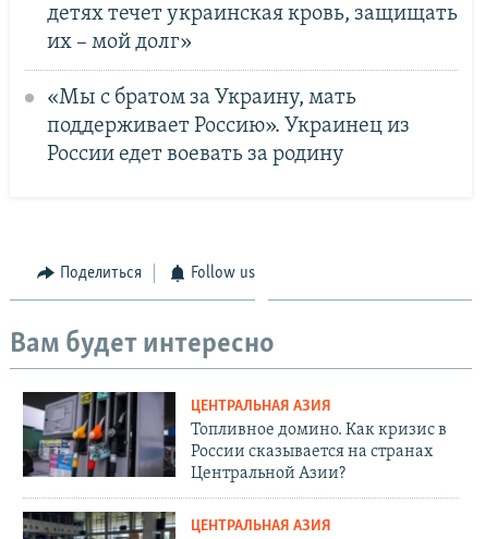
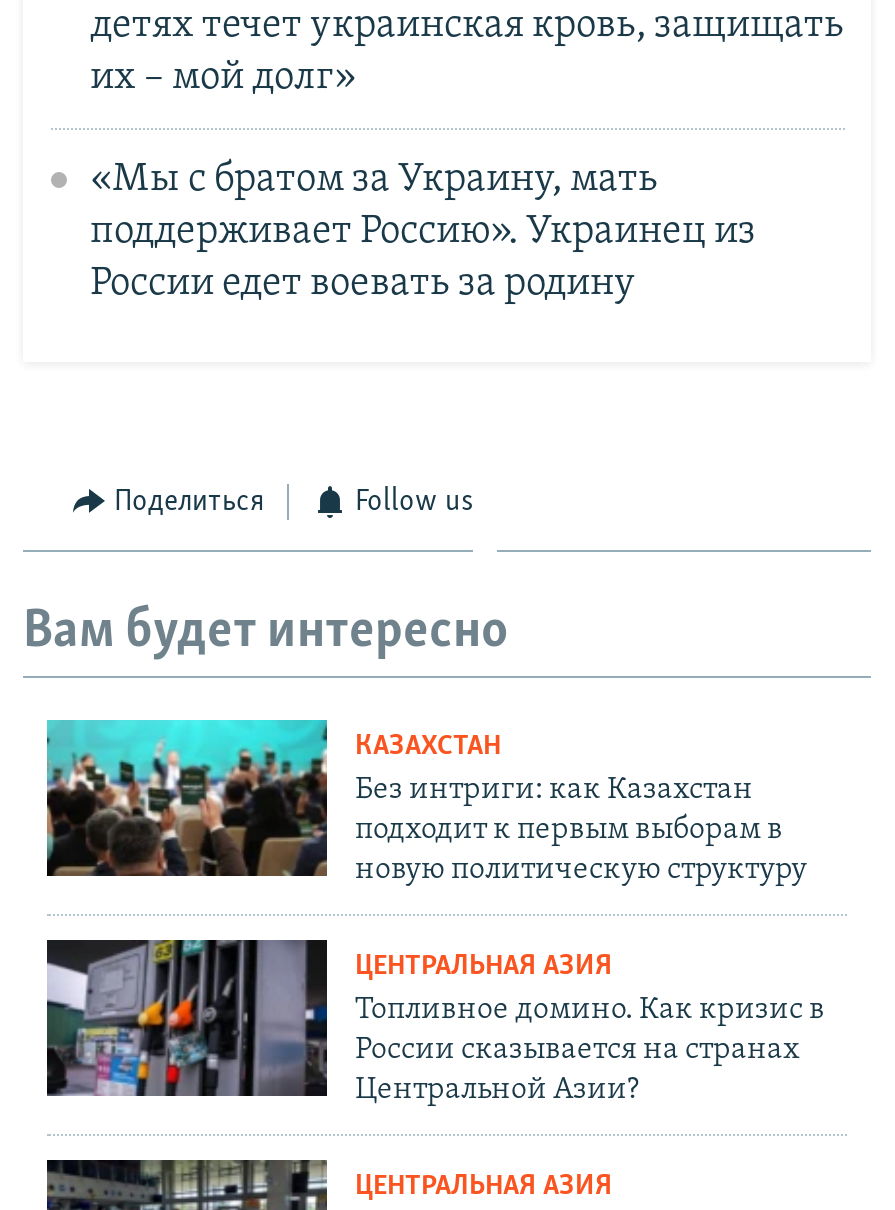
none -> [45,718,807,885] [image] | КАЗАХСТАН | Без интриги: как Казахстан | подходит к первым выборам в | новую политическую структуру

